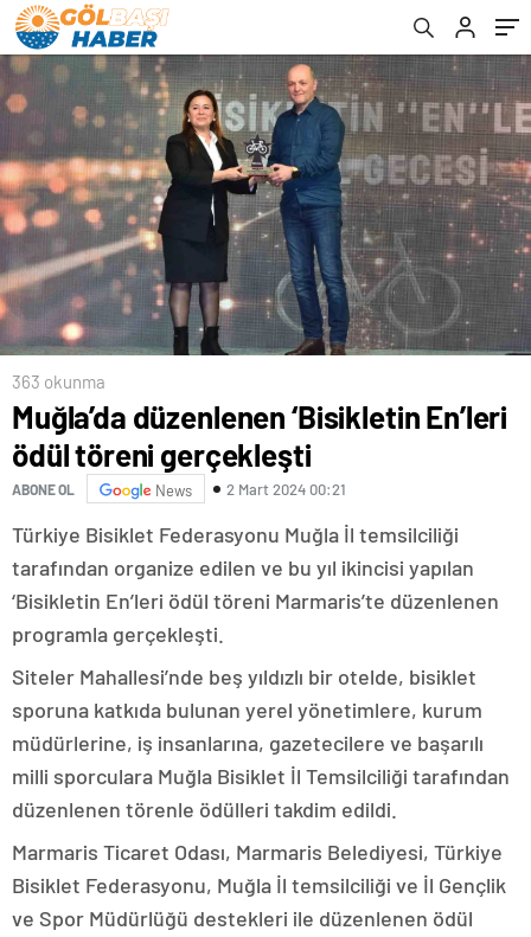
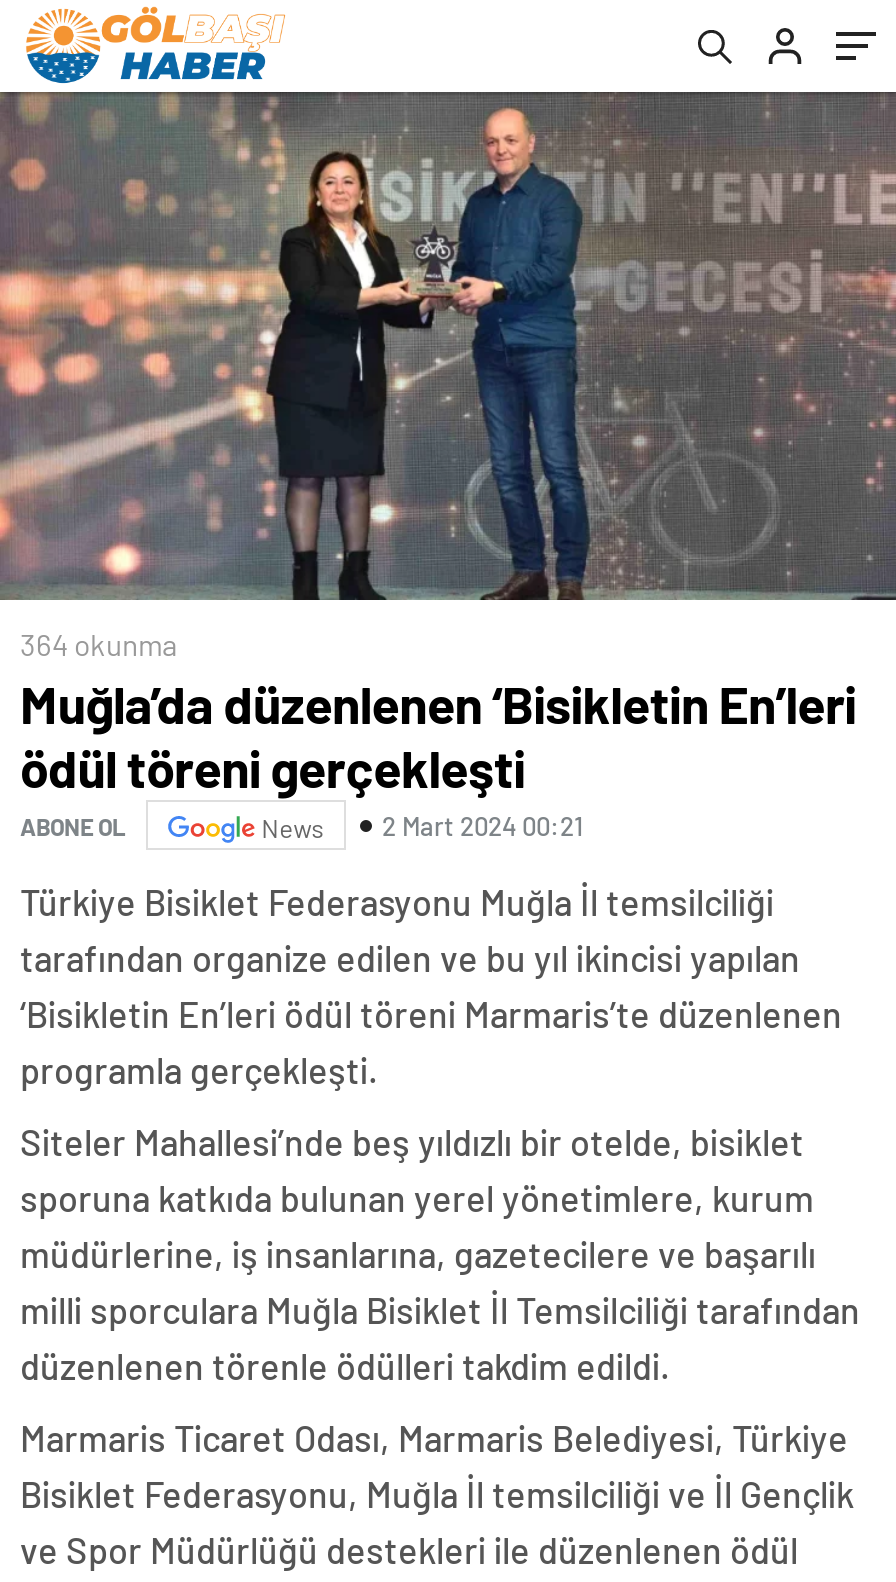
[12,371,105,392] 363 okunma -> [20,627,178,663] 364 okunma

